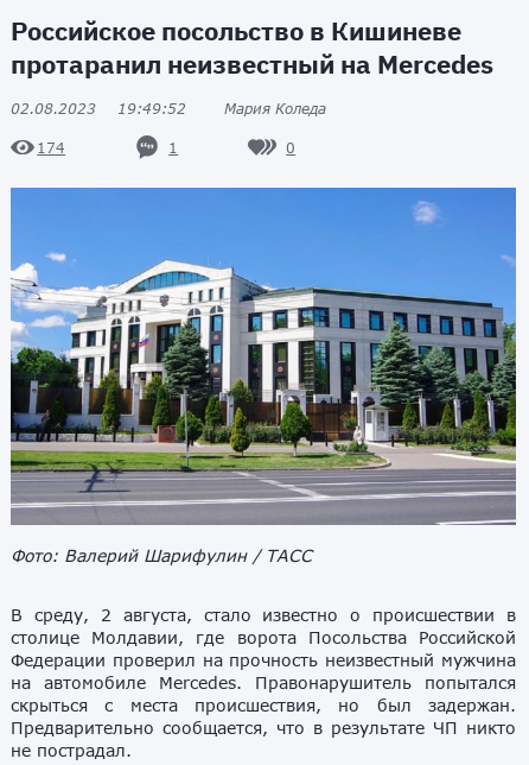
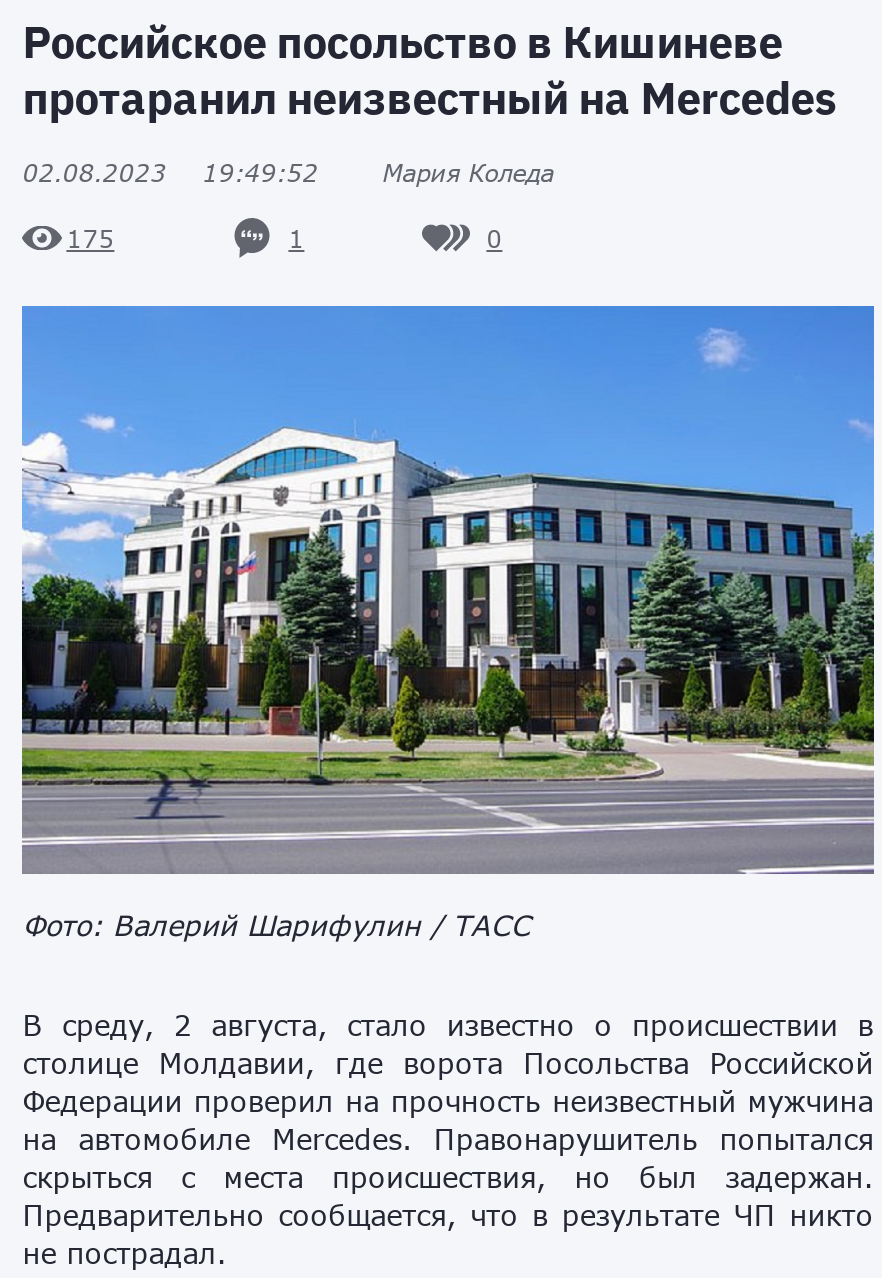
[37,139,65,157] 174 -> [66,224,114,254] 175

